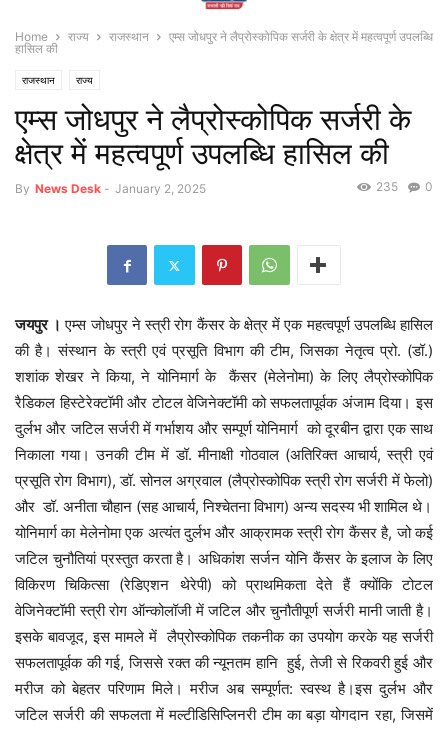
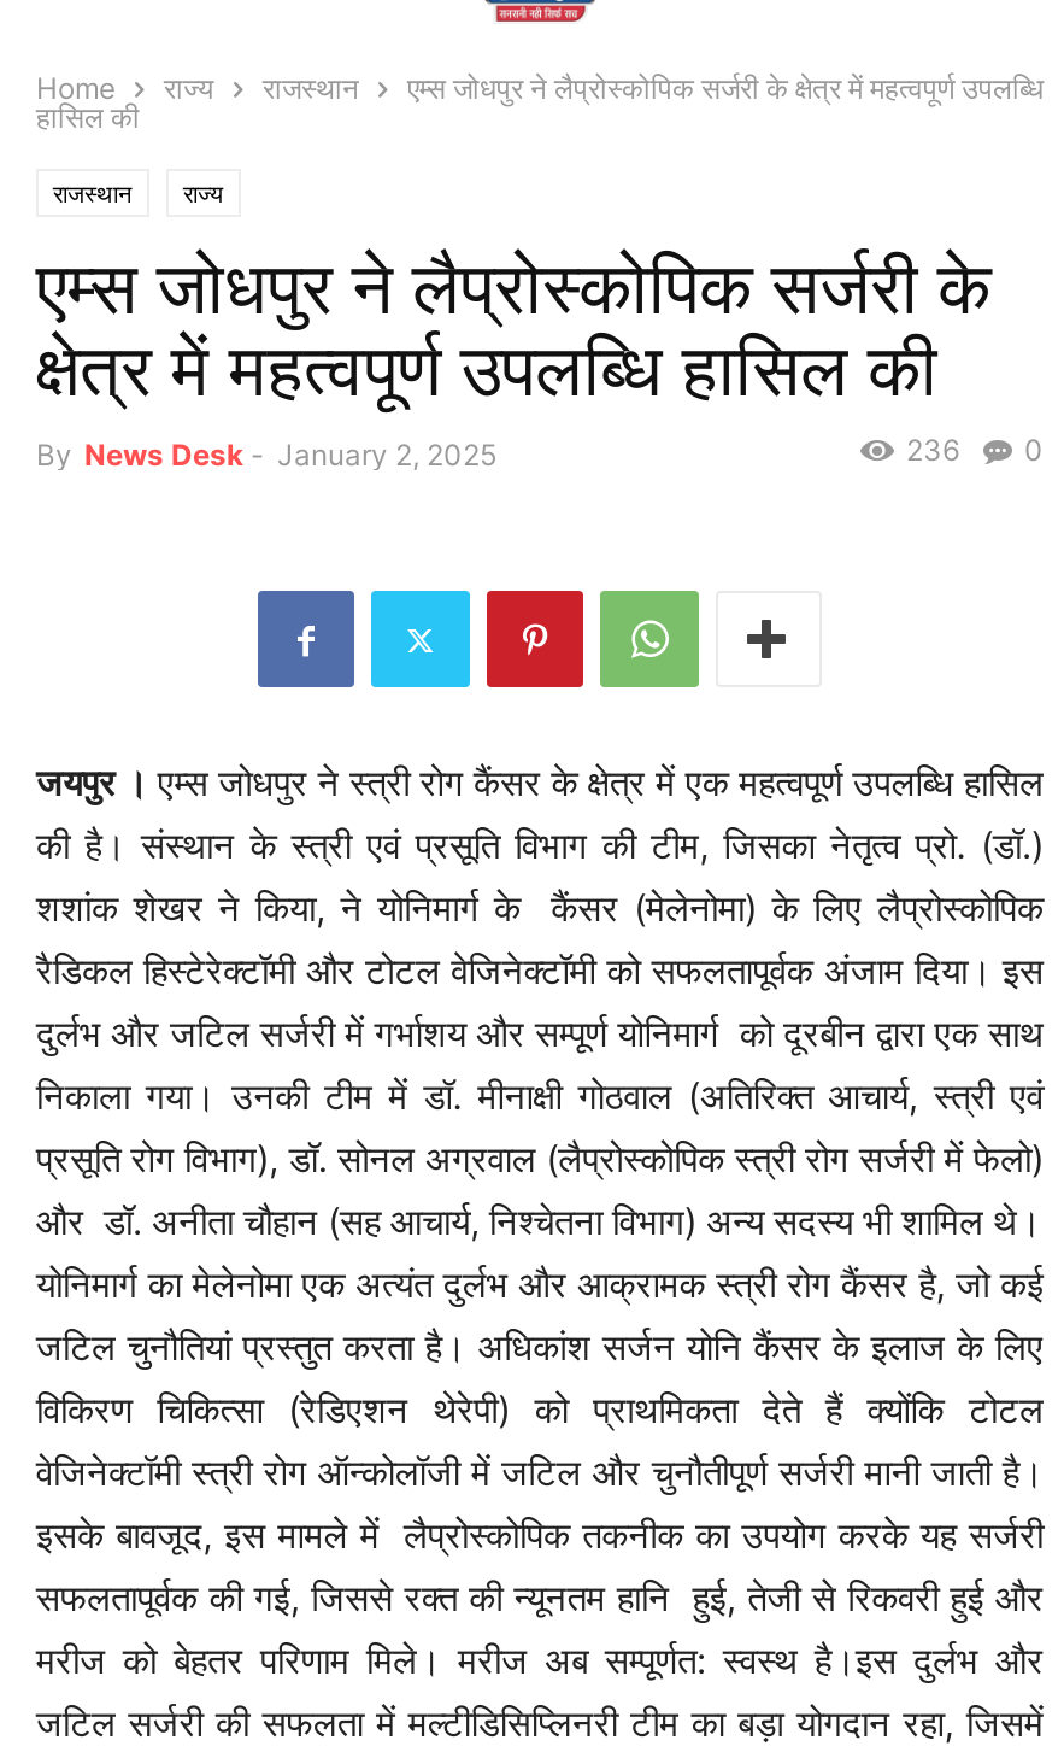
[376,179,433,194] 235 0 -> [906,432,1044,468] 236 0

